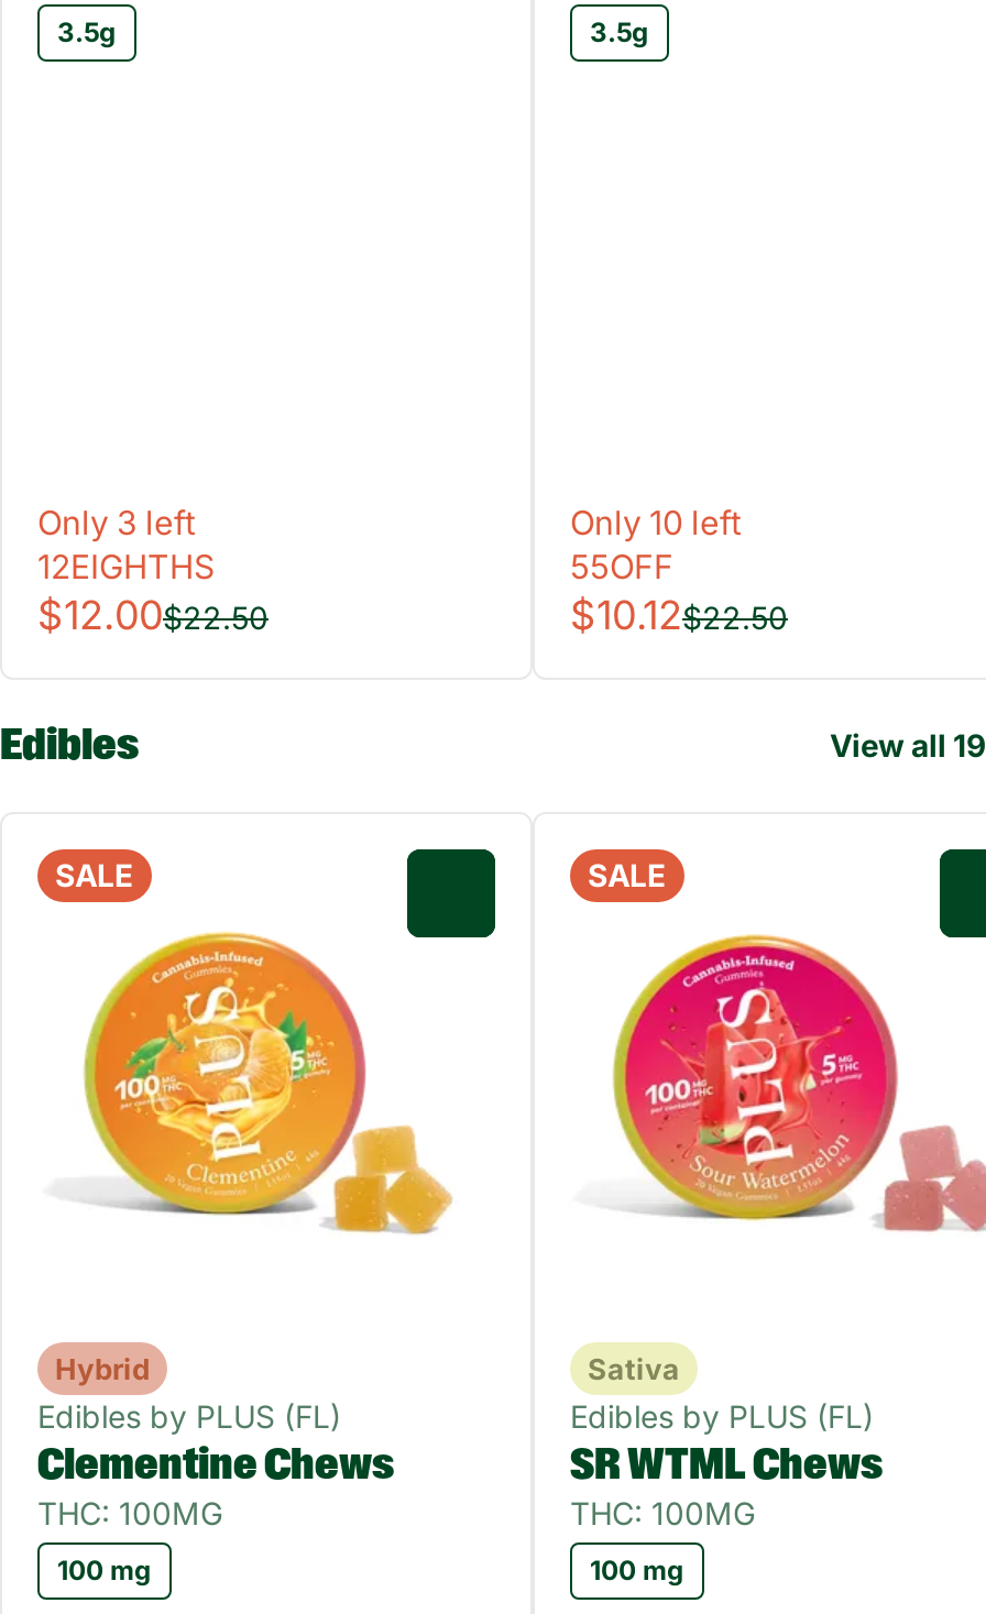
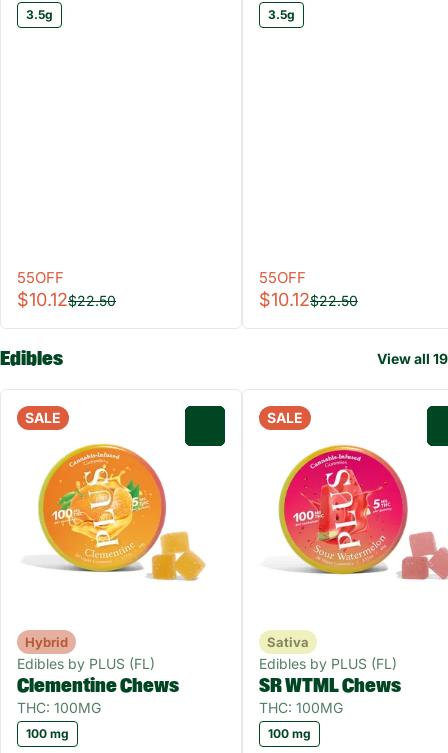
[37,502,269,638] Only 3 left | 12EIGHTHS | $12.00$22.50 -> [17,268,116,310] 55OFF | $10.12$22.50
[570,502,742,544] Only 10 left -> none

